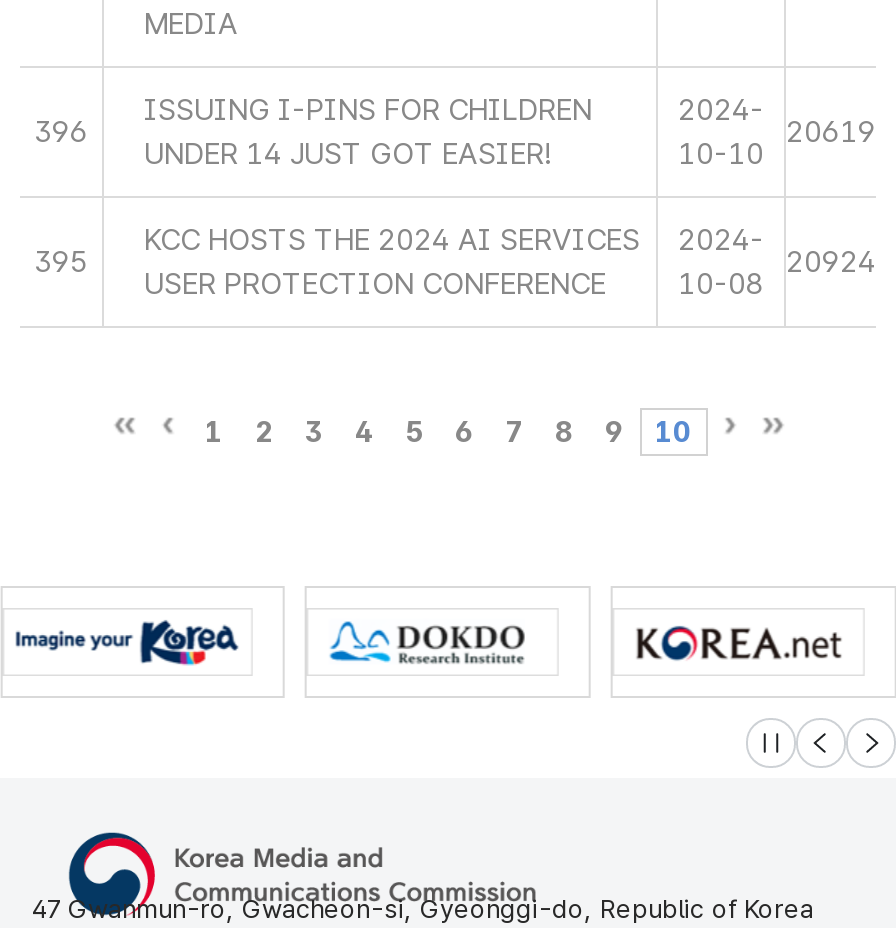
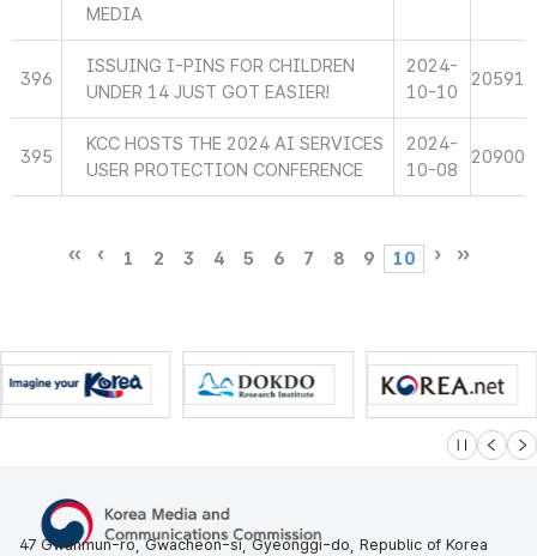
[786,114,876,150] 20619 -> [471,68,525,90] 20591
[786,244,876,280] 20924 -> [471,146,525,168] 20900

